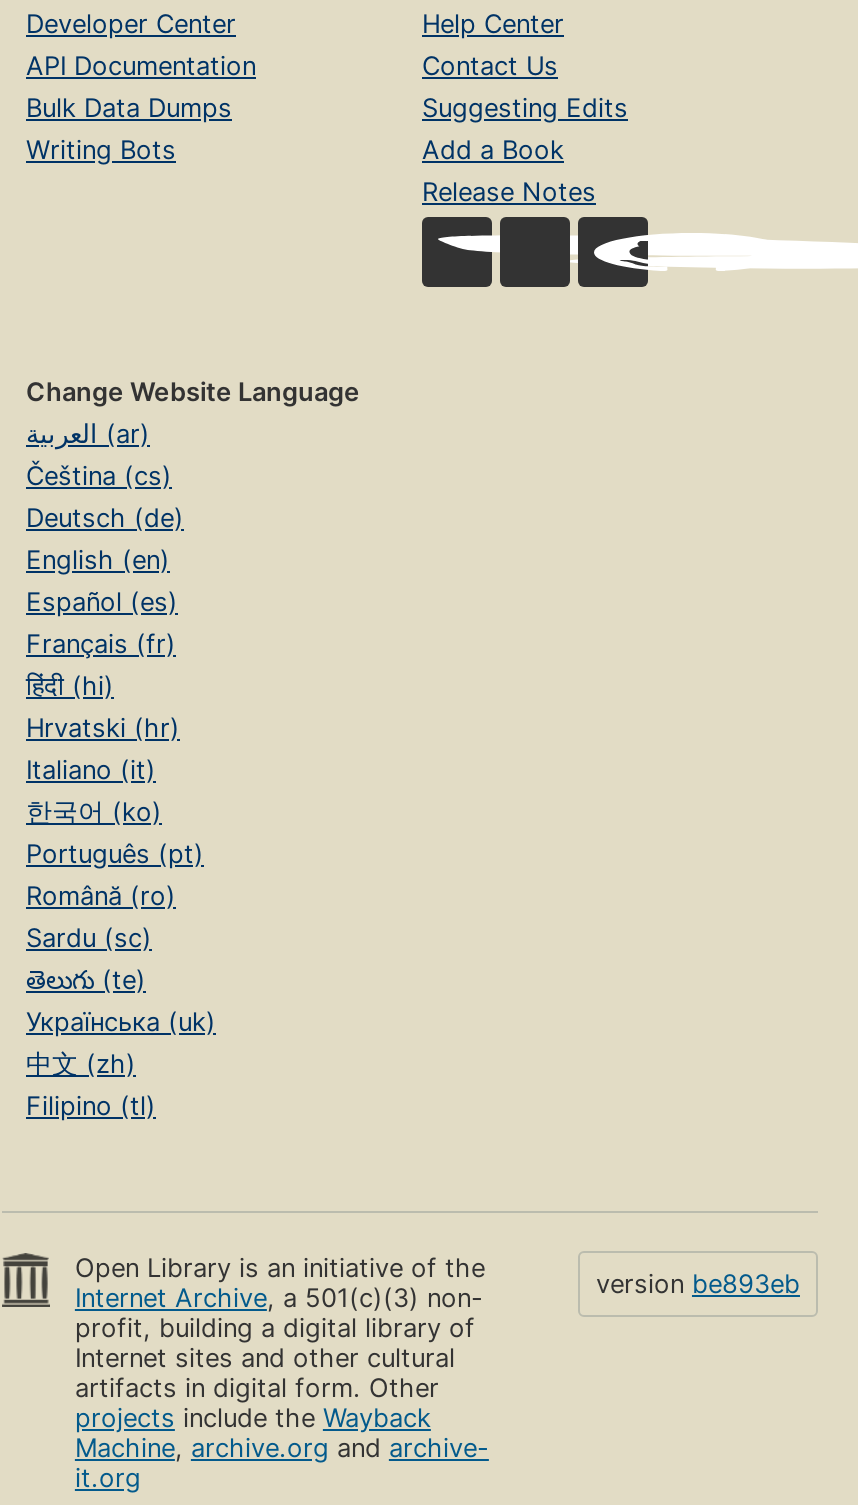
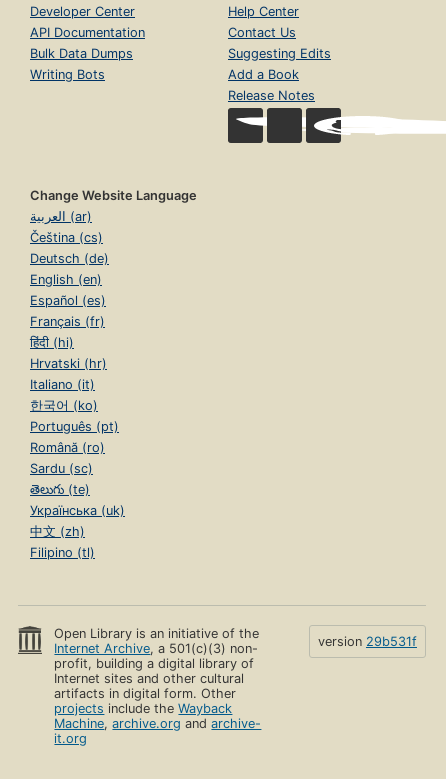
[596,1268,800,1298] version be893eb -> [318,634,417,649] version 29b531f

